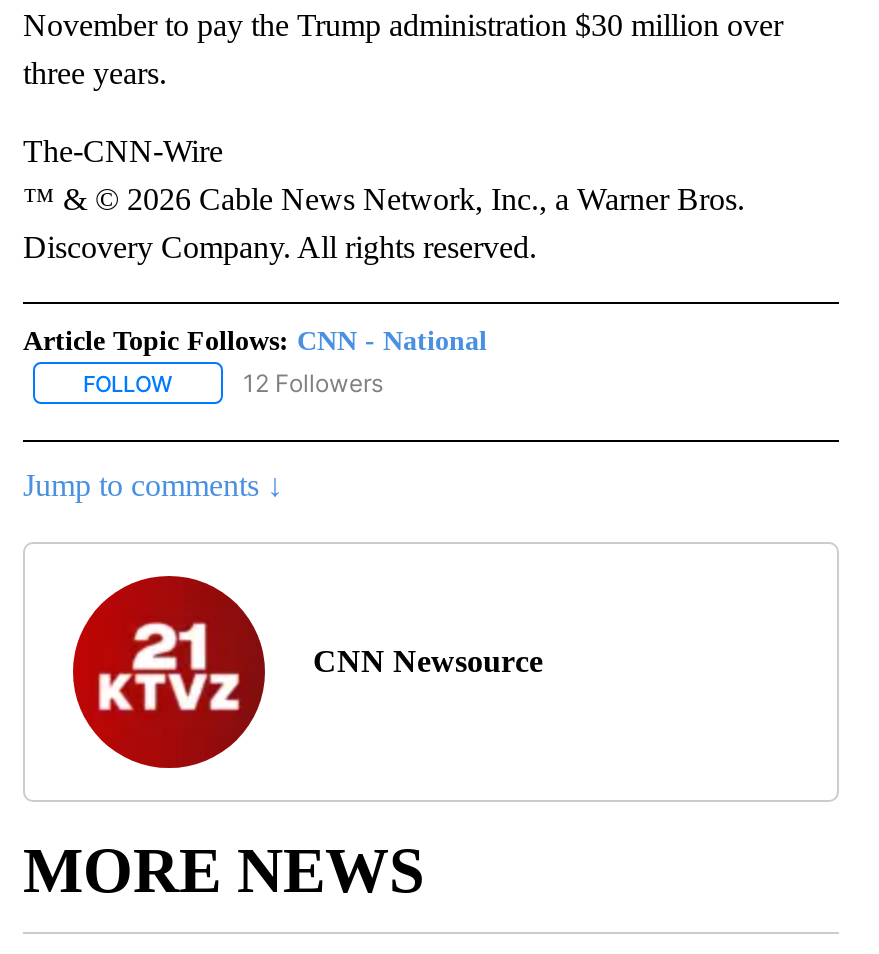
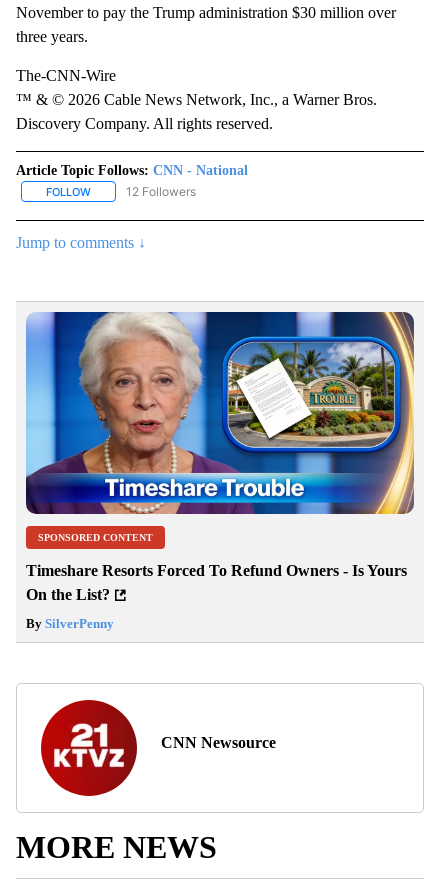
none -> [25,311,415,631] [image] | SPONSORED CONTENT | Timeshare Resorts Forced To Refund Owners - Is Yours | On the List? | By SilverPenny

